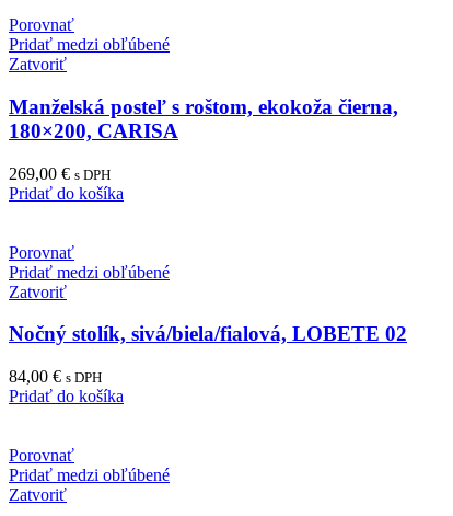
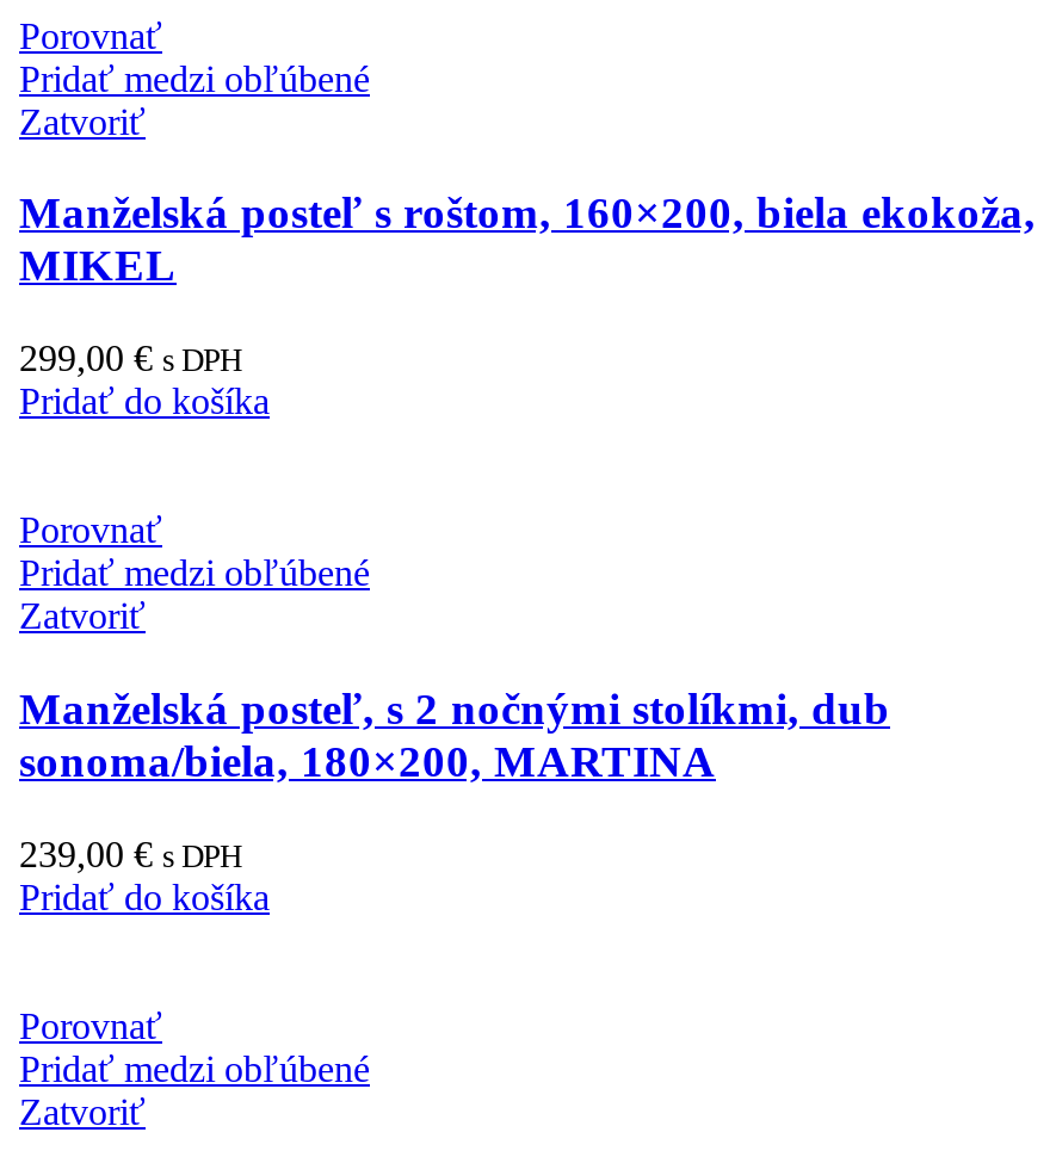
[9,95,398,142] Manželská posteľ s roštom, ekokoža čierna, | 180×200, CARISA -> [19,188,1036,291] Manželská posteľ s roštom, 160×200, biela ekokoža, | MIKEL
[9,164,111,183] 269,00 € s DPH -> [19,338,241,379] 299,00 € s DPH
[9,323,407,346] Nočný stolík, sivá/biela/fialová, LOBETE 02 -> [19,683,890,786] Manželská posteľ, s 2 nočnými stolíkmi, dub | sonoma/biela, 180×200, MARTINA
[9,367,102,386] 84,00 € s DPH -> [19,833,241,874] 239,00 € s DPH

